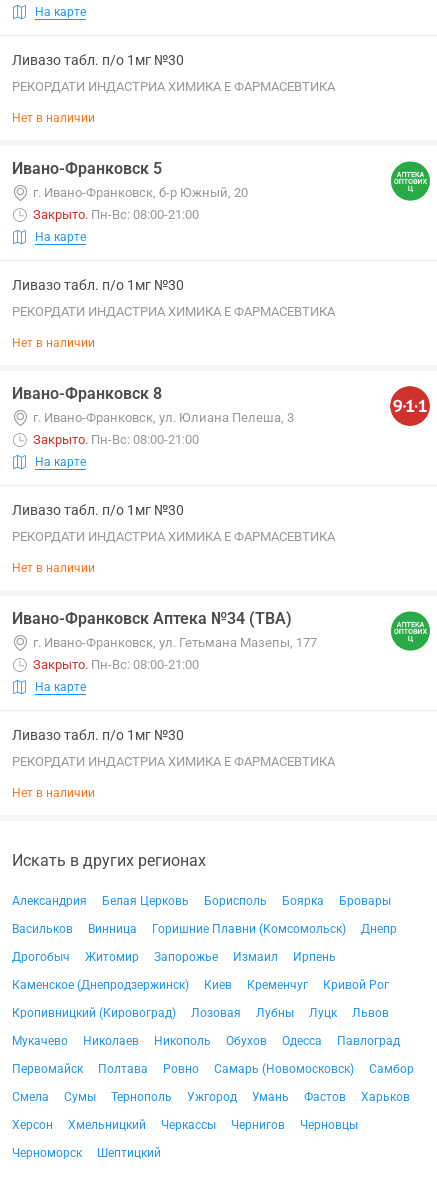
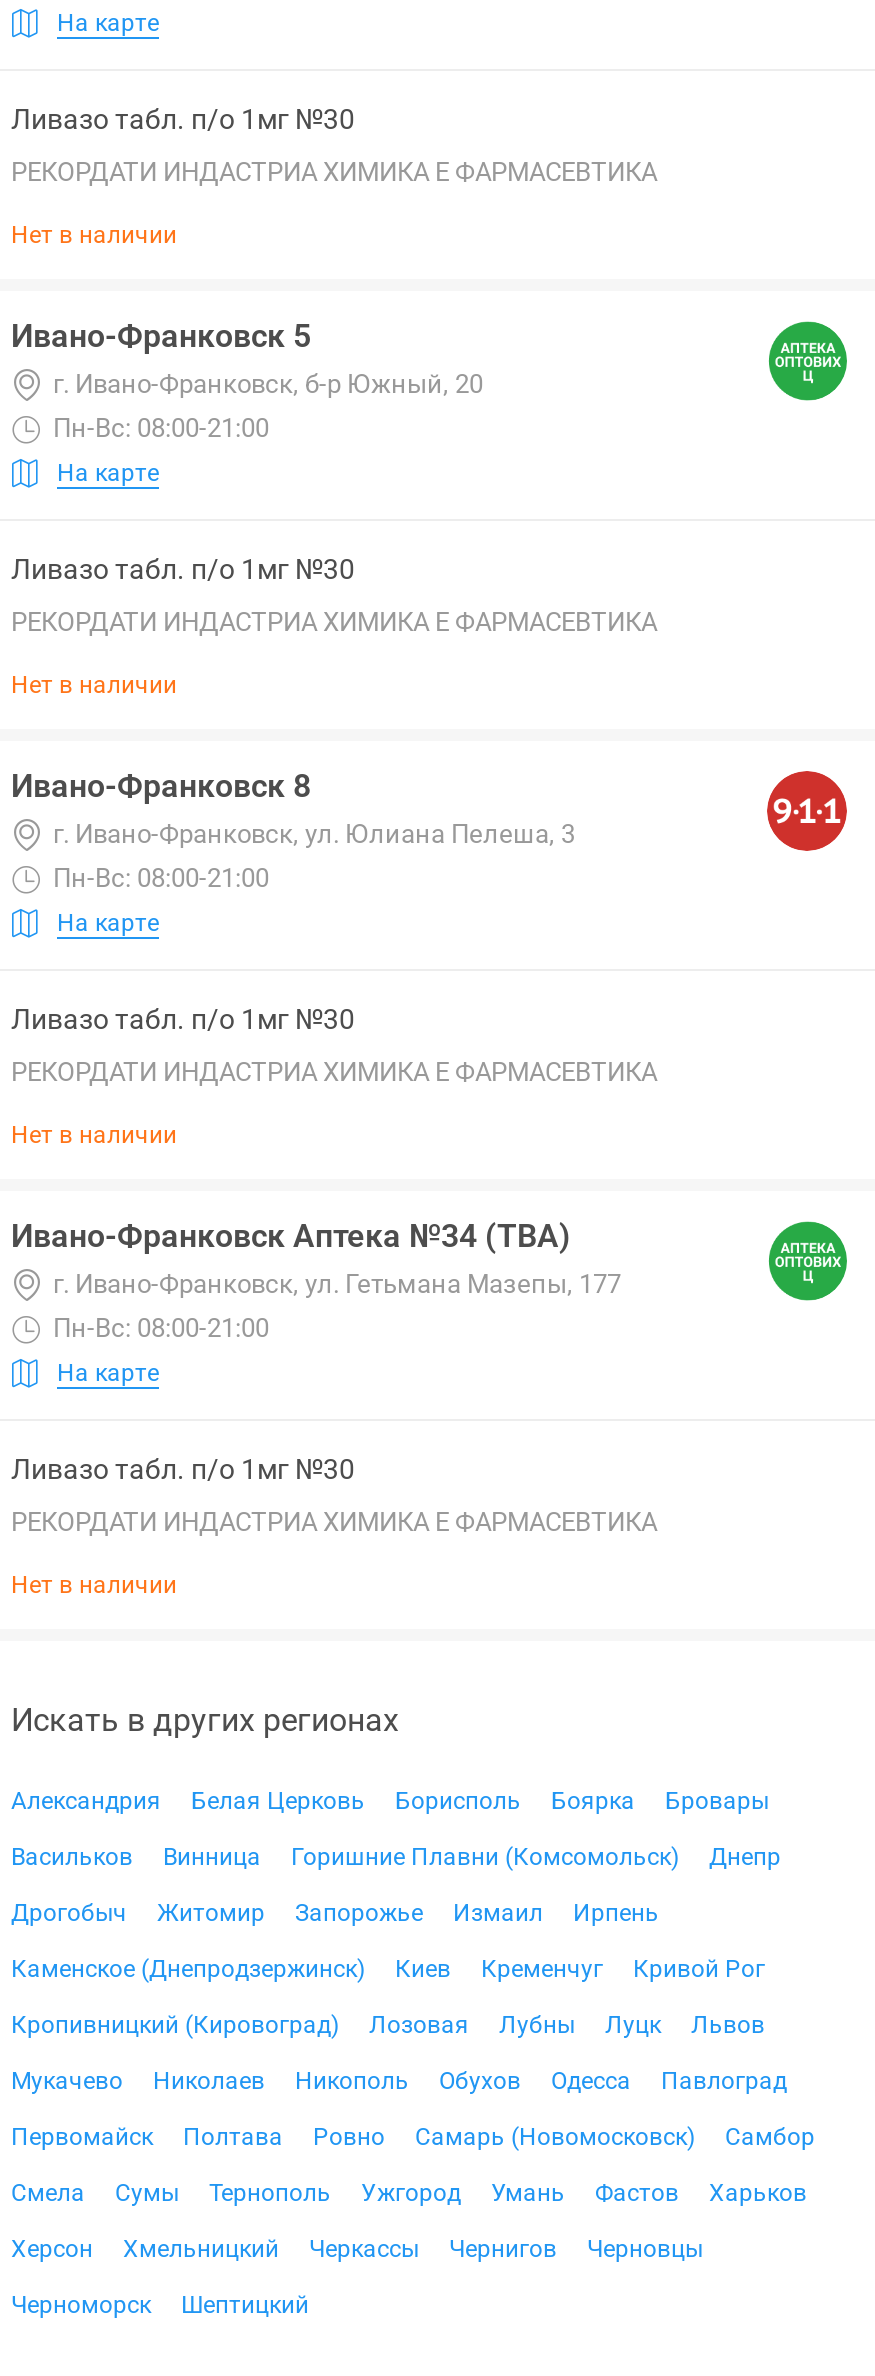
[33,207,199,222] Закрыто. Пн-Вс: 08:00-21:00 -> [53,413,269,443] Пн-Вс: 08:00-21:00
[33,432,199,447] Закрыто. Пн-Вс: 08:00-21:00 -> [53,863,269,893] Пн-Вс: 08:00-21:00
[33,657,199,672] Закрыто. Пн-Вс: 08:00-21:00 -> [53,1313,269,1343] Пн-Вс: 08:00-21:00

